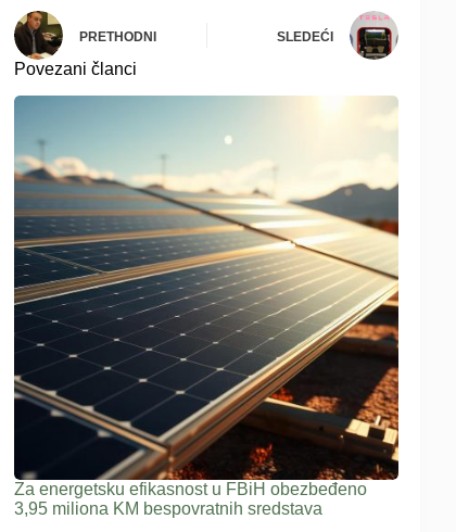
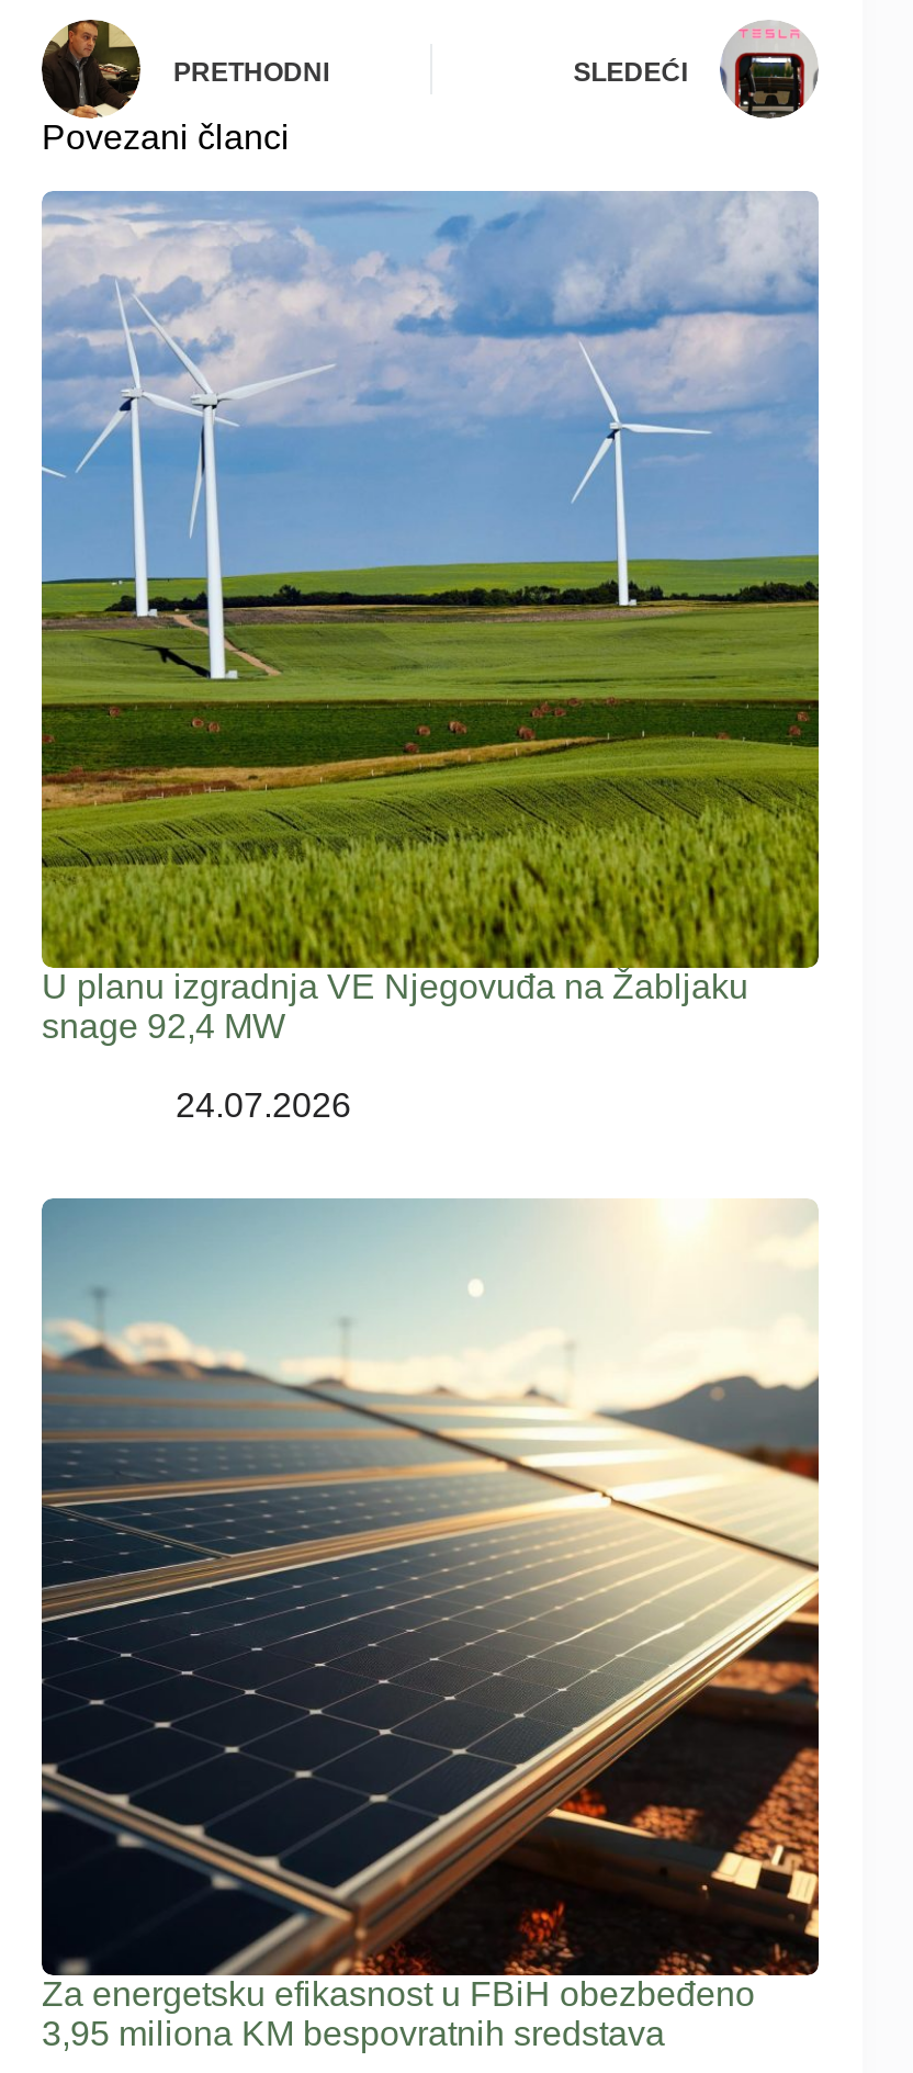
none -> [40,191,821,1124] [image] | U planu izgradnja VE Njegovuđa na Žabljaku | snage 92,4 MW | 24.07.2026

